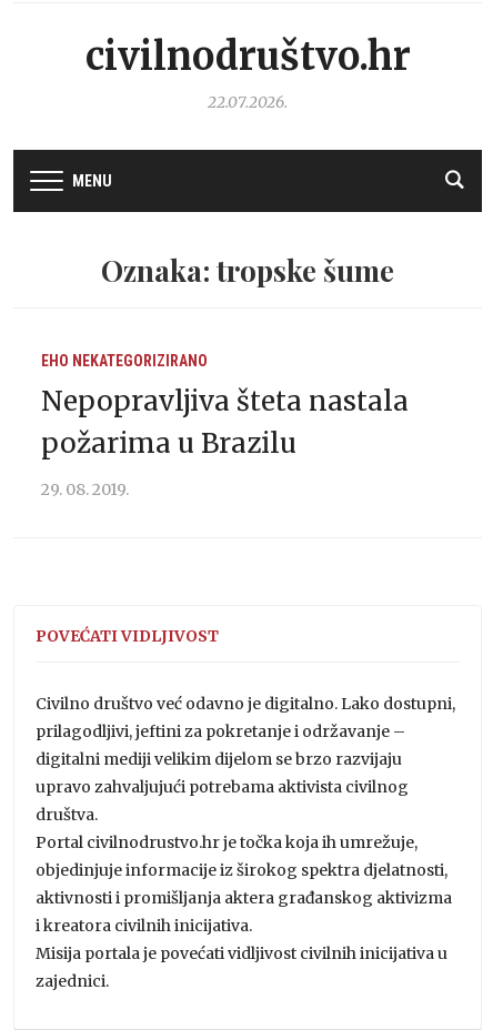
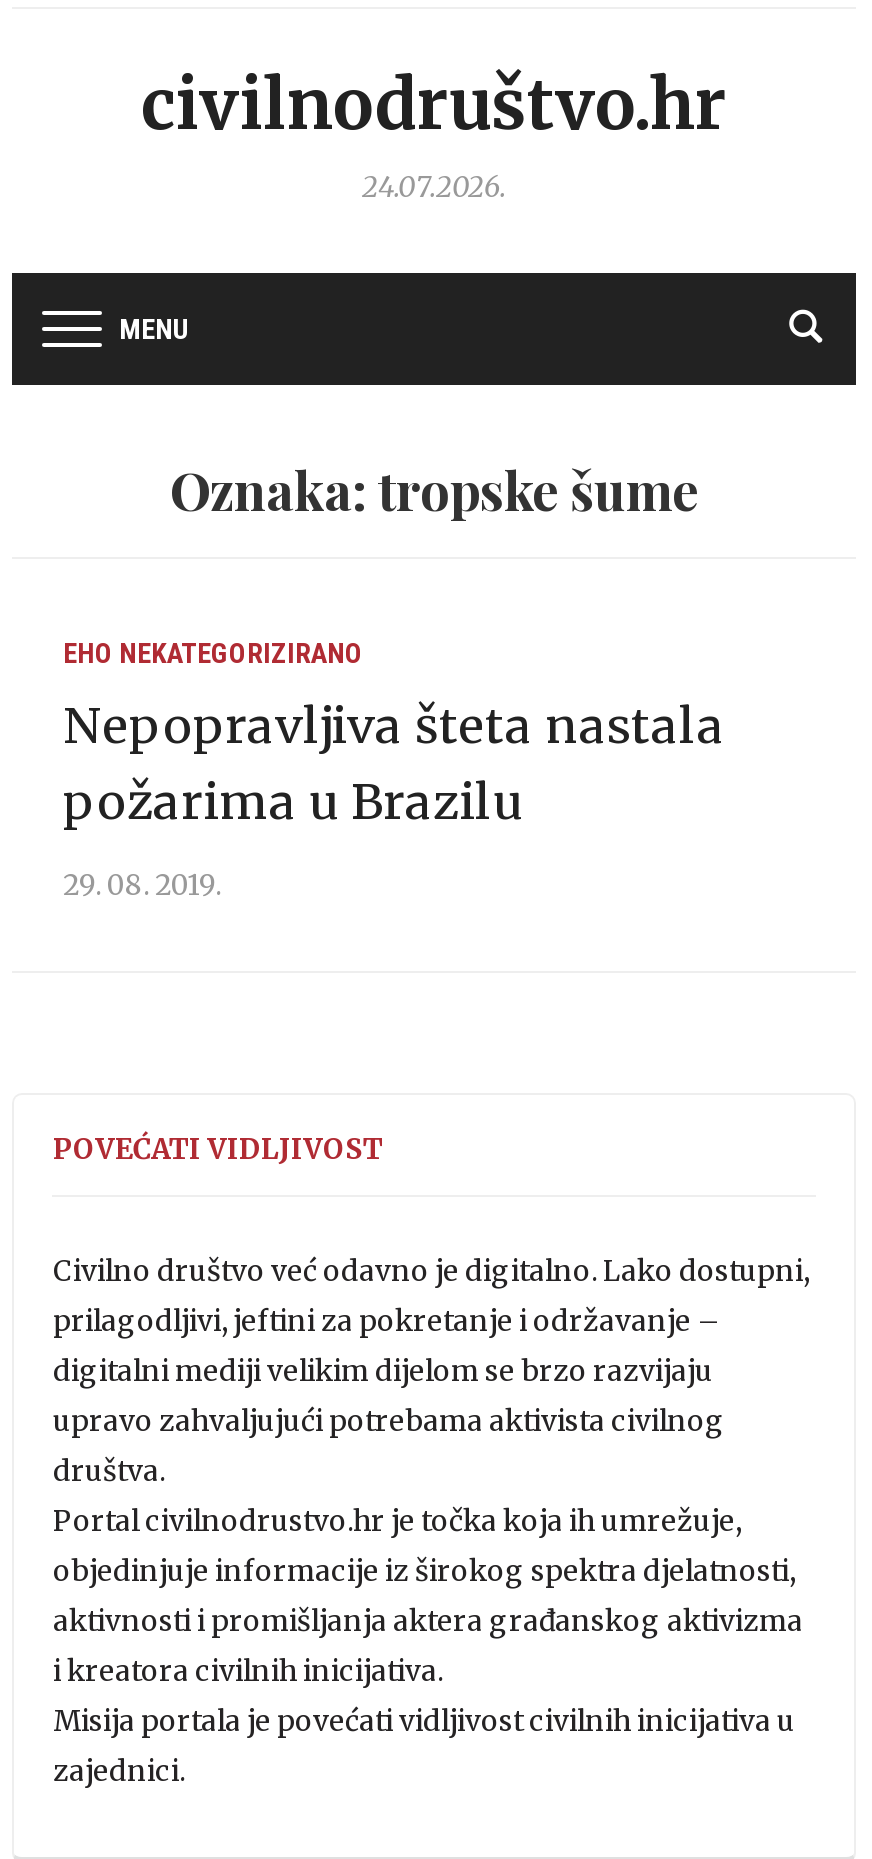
[208,92,288,112] 22.07.2026. -> [362,169,506,205] 24.07.2026.

